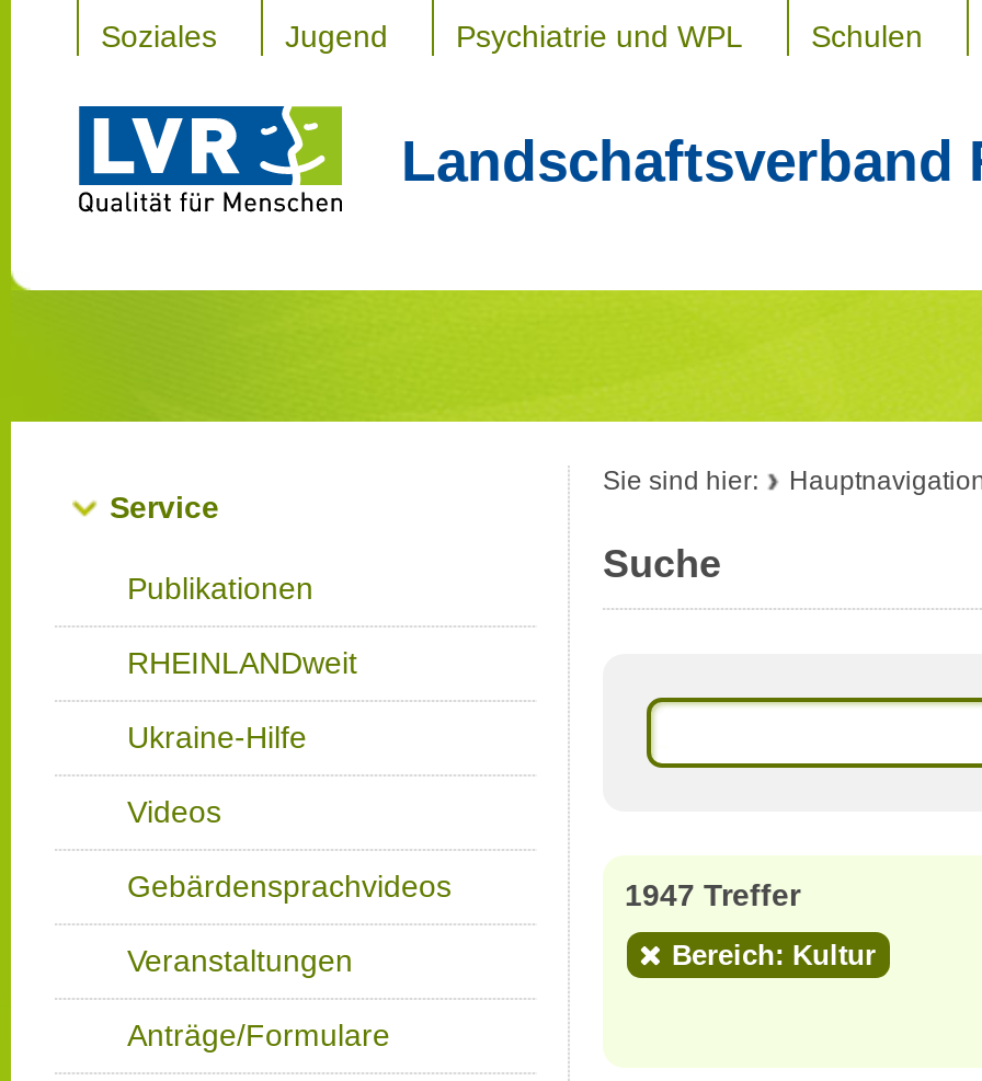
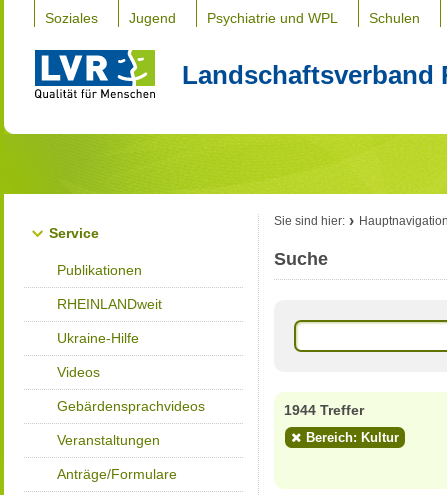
[625,877,800,912] 1947 Treffer -> [284,402,364,418] 1944 Treffer

